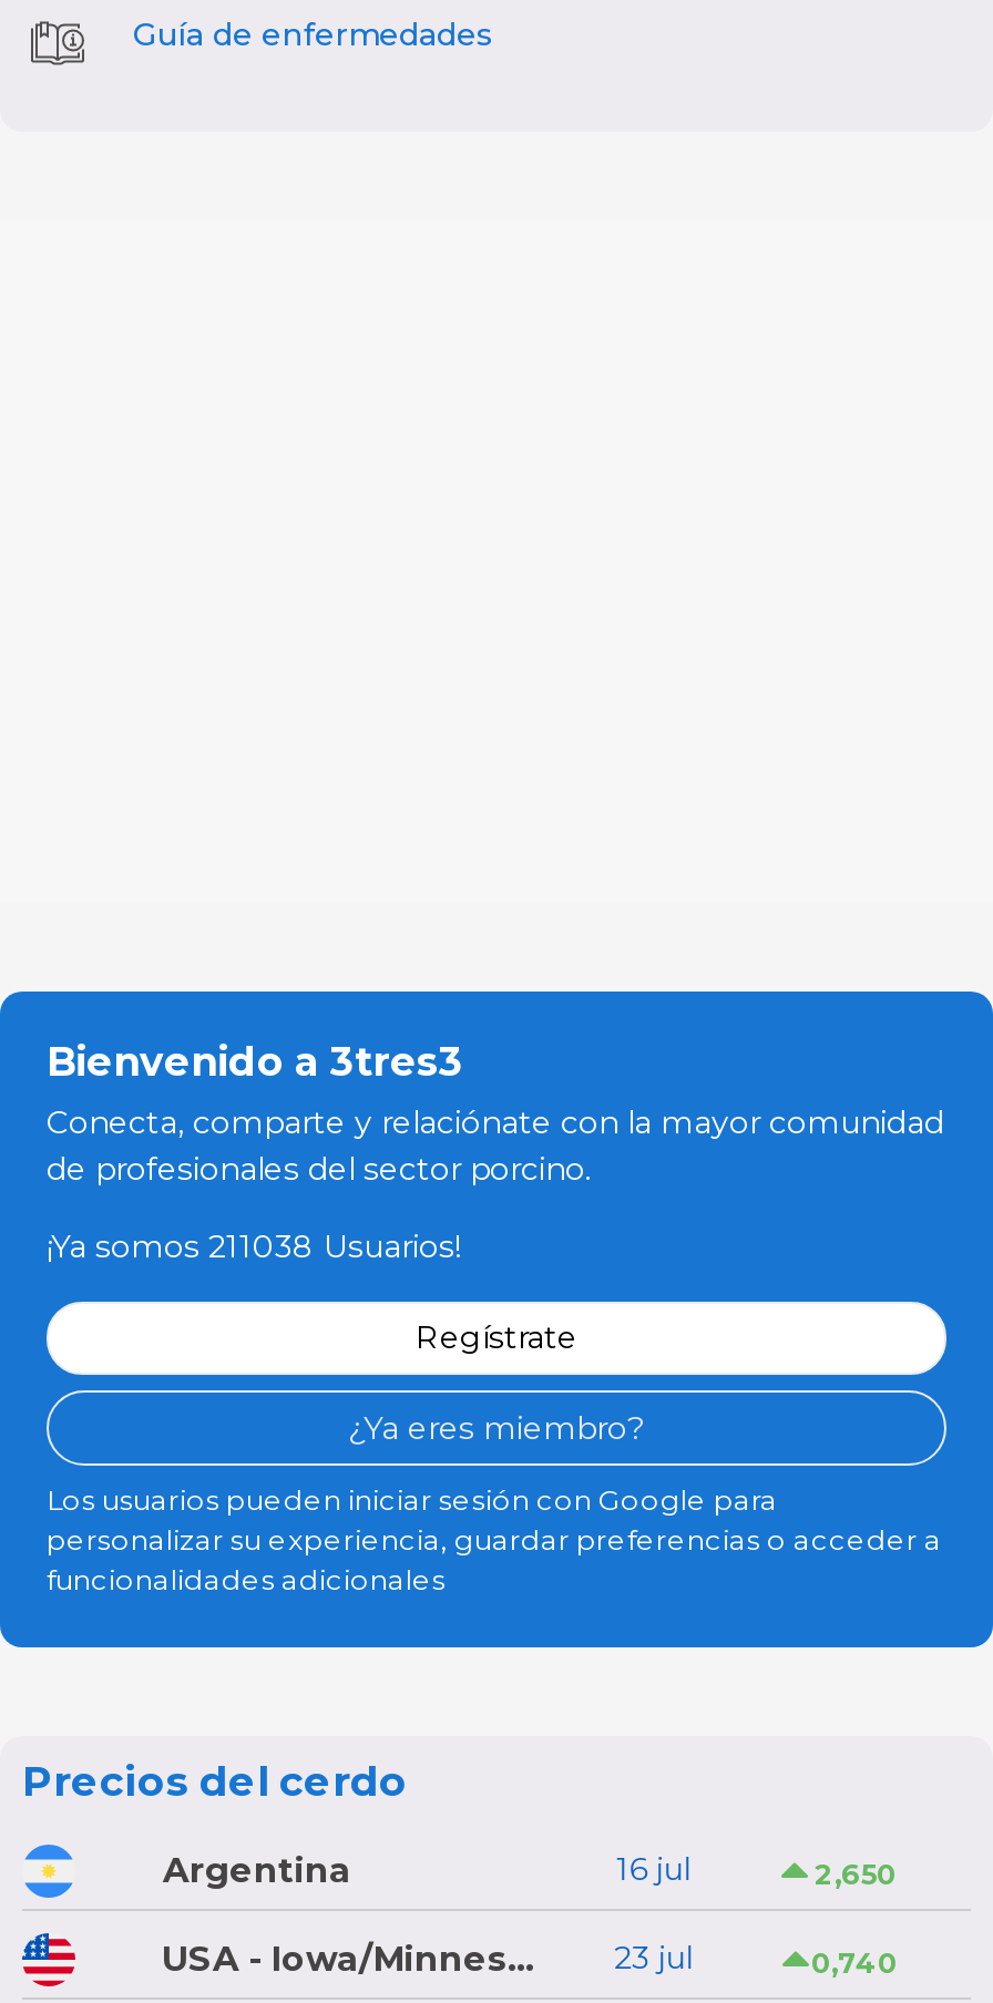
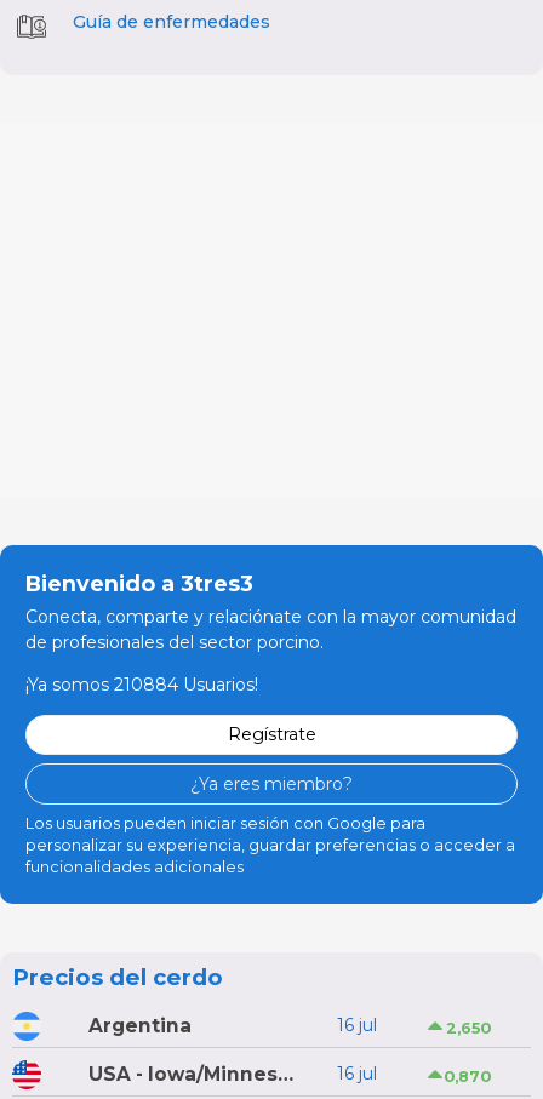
[47,1226,461,1266] ¡Ya somos 211038 Usuarios! -> [25,674,258,695] ¡Ya somos 210884 Usuarios!
[614,1939,692,1978] 23 jul -> [337,1063,377,1085] 16 jul
[811,1946,898,1980] 0,740 -> [443,1067,490,1086] 0,870

